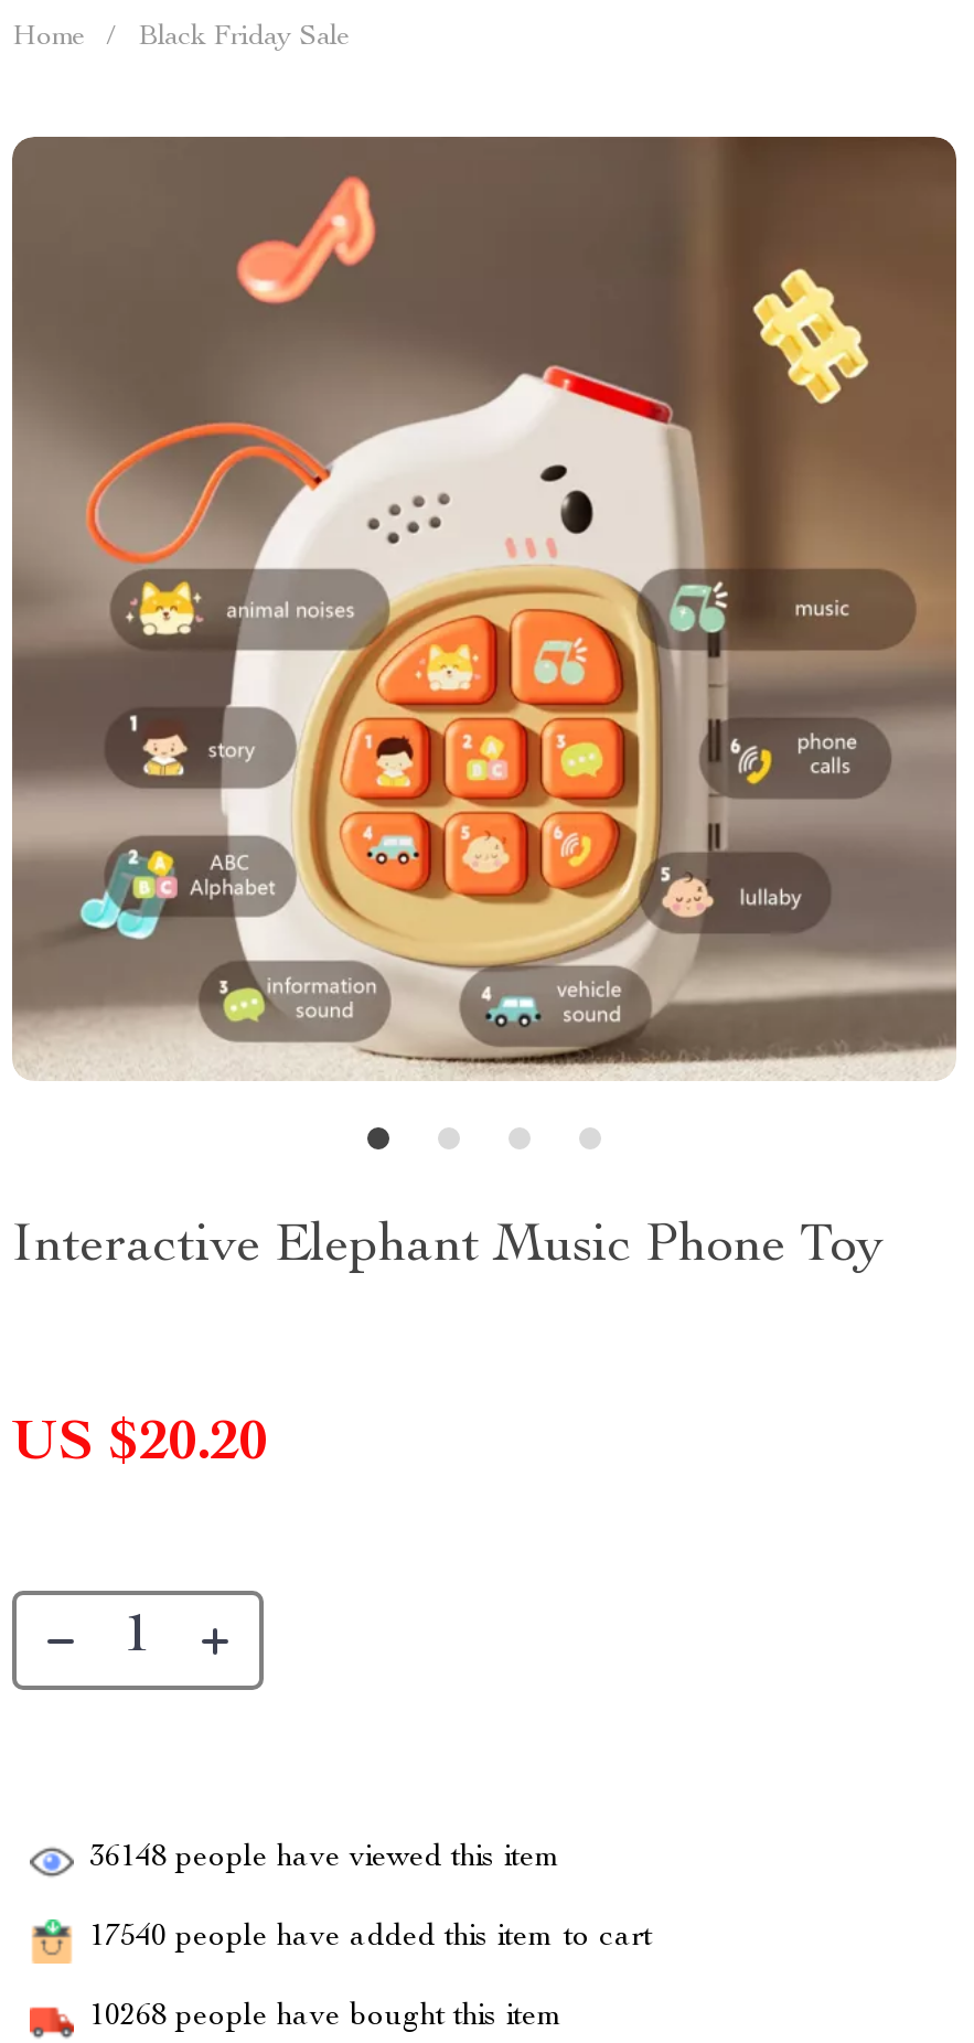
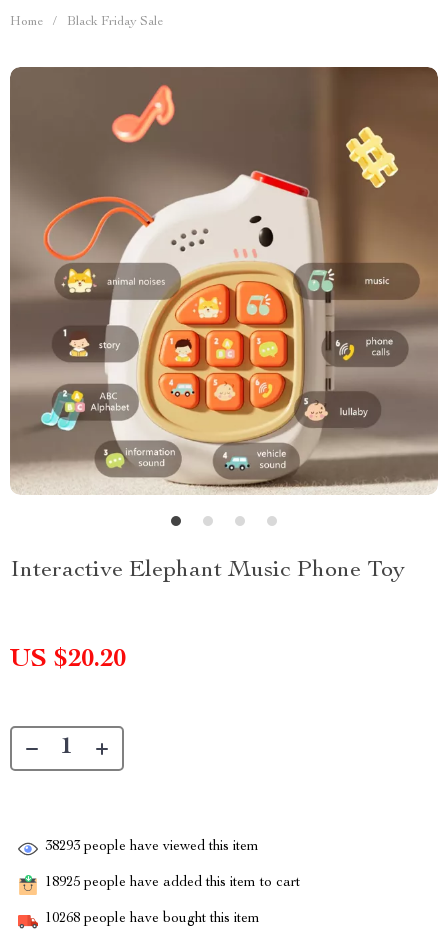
[89,1843,561,1874] 36148 people have viewed this item -> [45,840,259,854] 38293 people have viewed this item
[89,1922,652,1953] 17540 people have added this item to cart -> [45,876,300,890] 18925 people have added this item to cart

